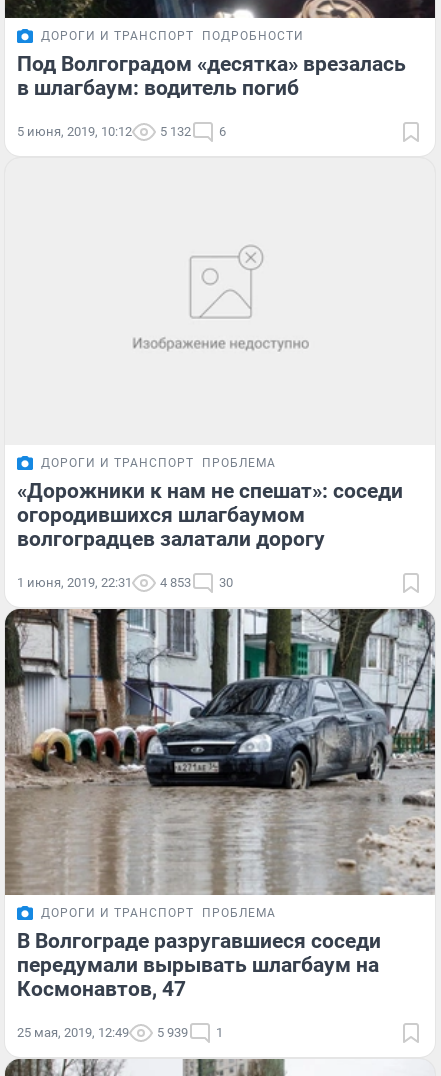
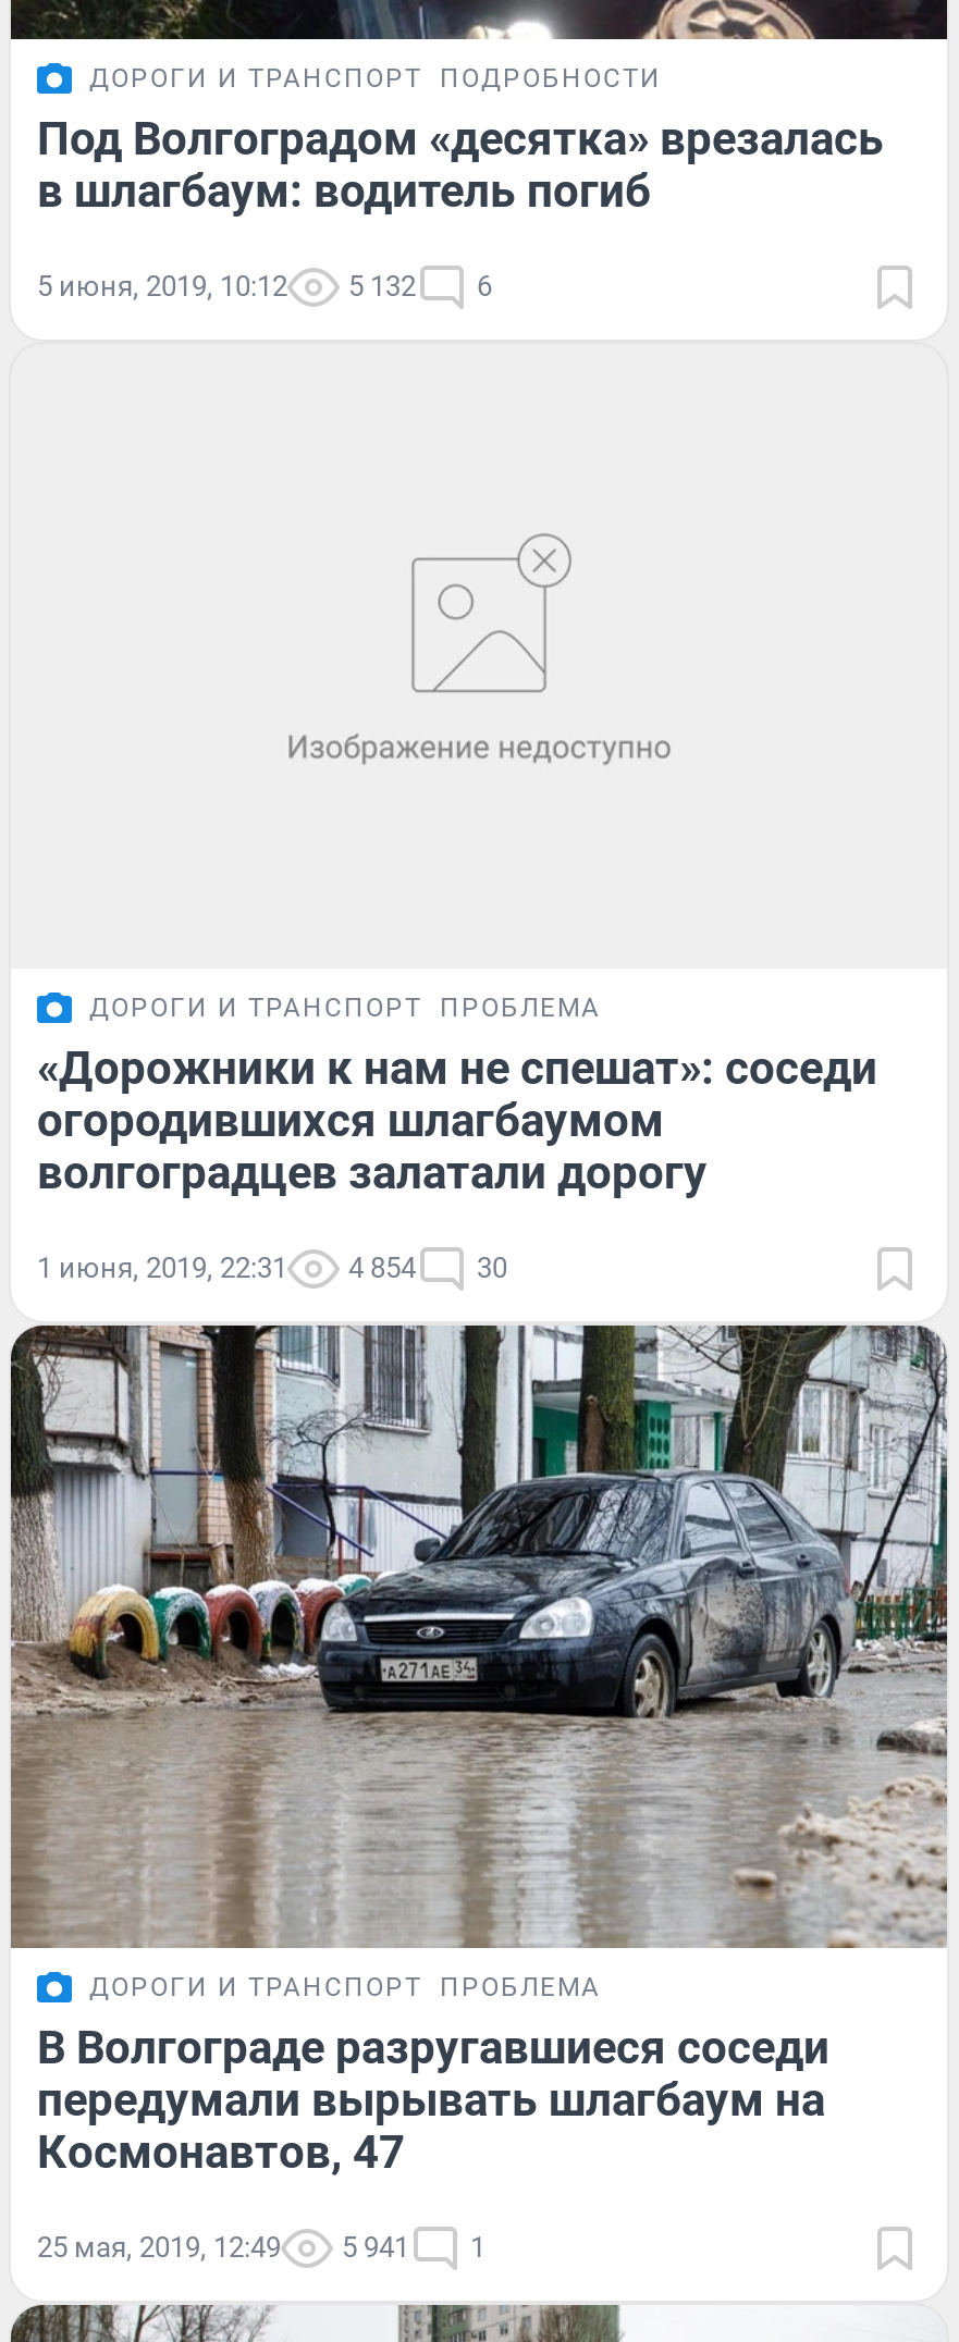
[17,574,233,589] 1 июня, 2019, 22:31 4 853 30 -> [37,1250,507,1283] 1 июня, 2019, 22:31 4 854 30
[17,1025,223,1040] 25 мая, 2019, 12:49 5 939 1 -> [37,2231,485,2264] 25 мая, 2019, 12:49 5 941 1

